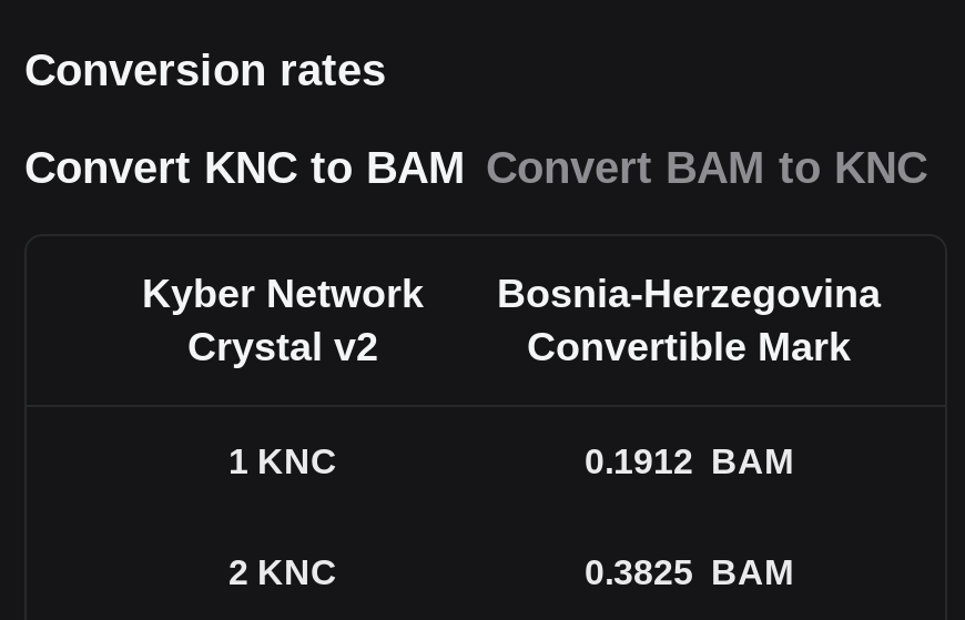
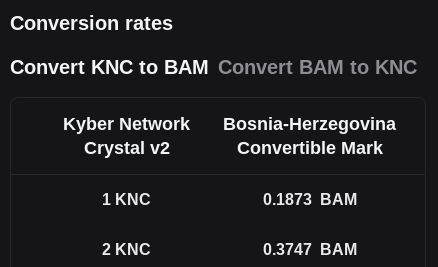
[585,443,793,480] 0.1912 BAM -> [262,191,356,208] 0.1873 BAM
[585,553,793,591] 0.3825 BAM -> [262,241,356,258] 0.3747 BAM

